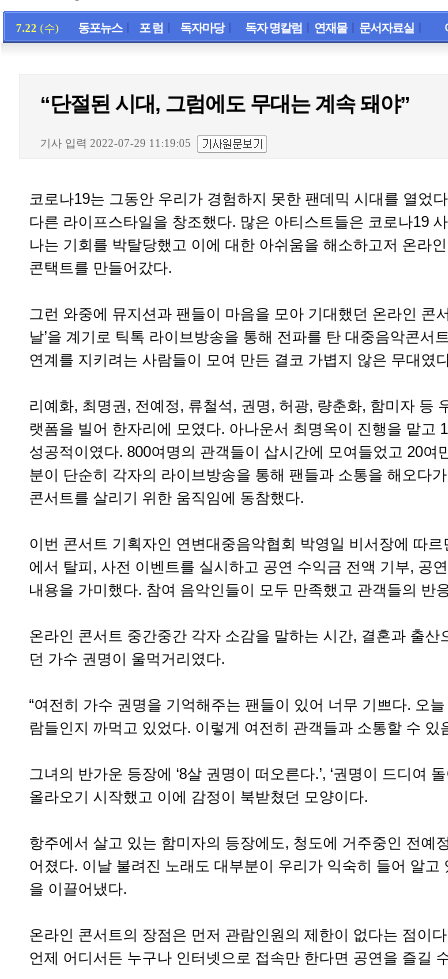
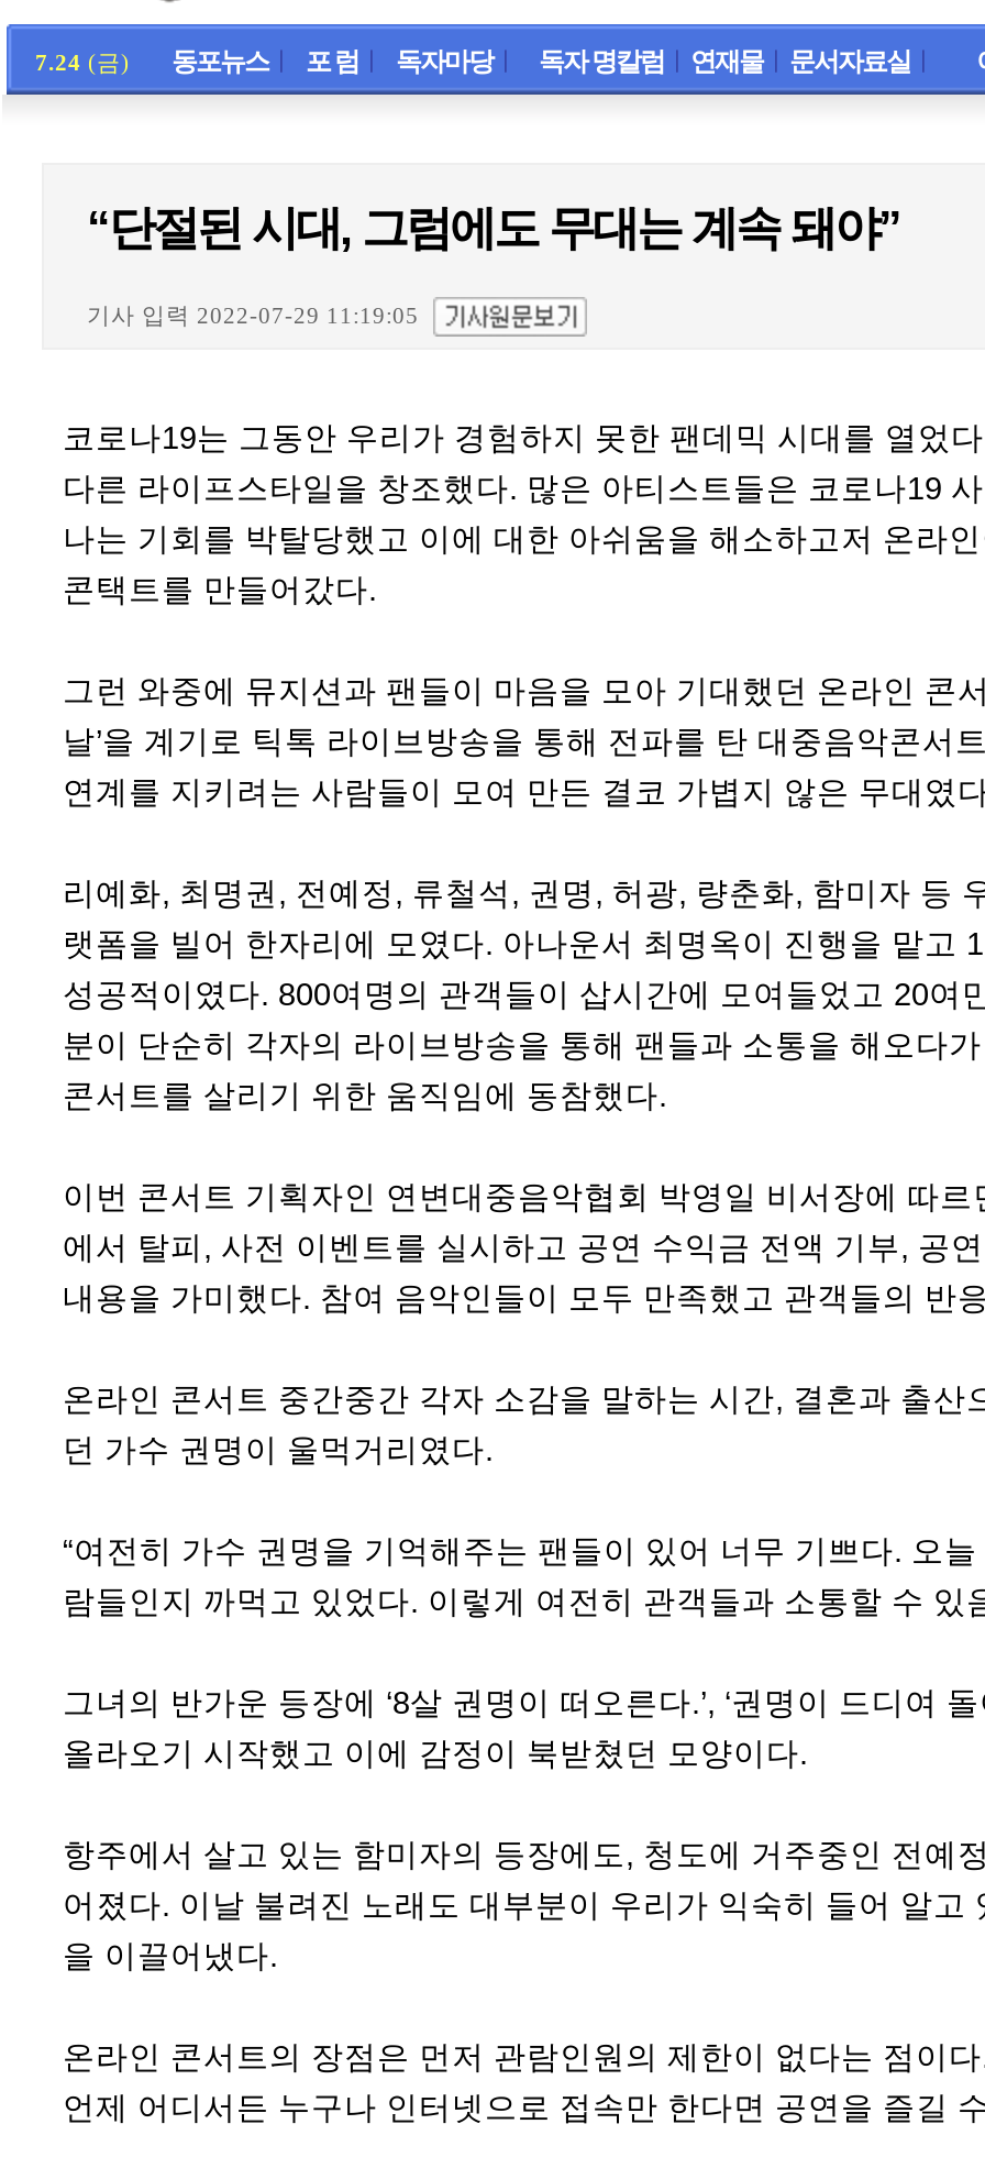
[16,23,59,34] 7.22 (수) -> [35,51,130,75] 7.24 (금)

